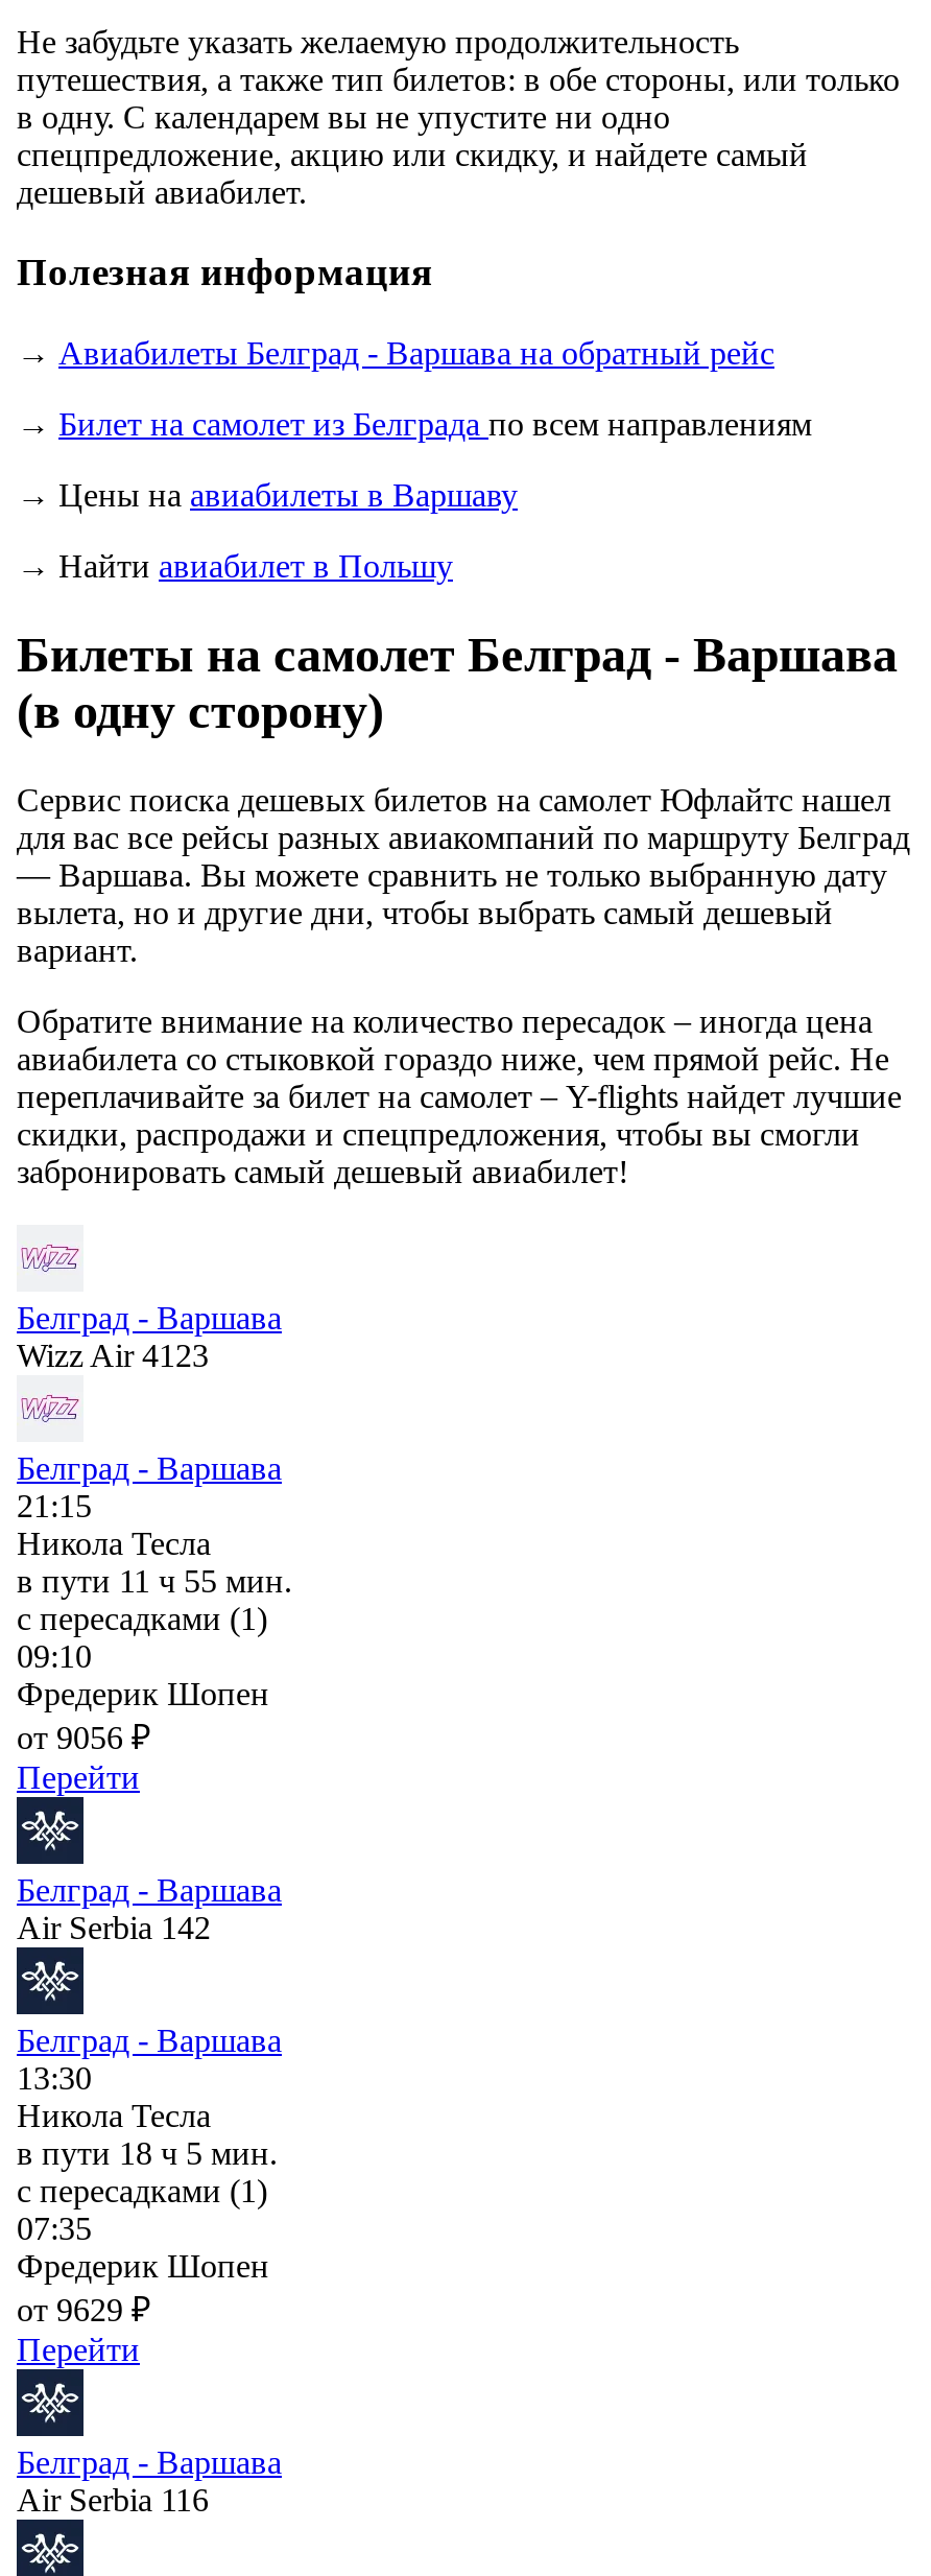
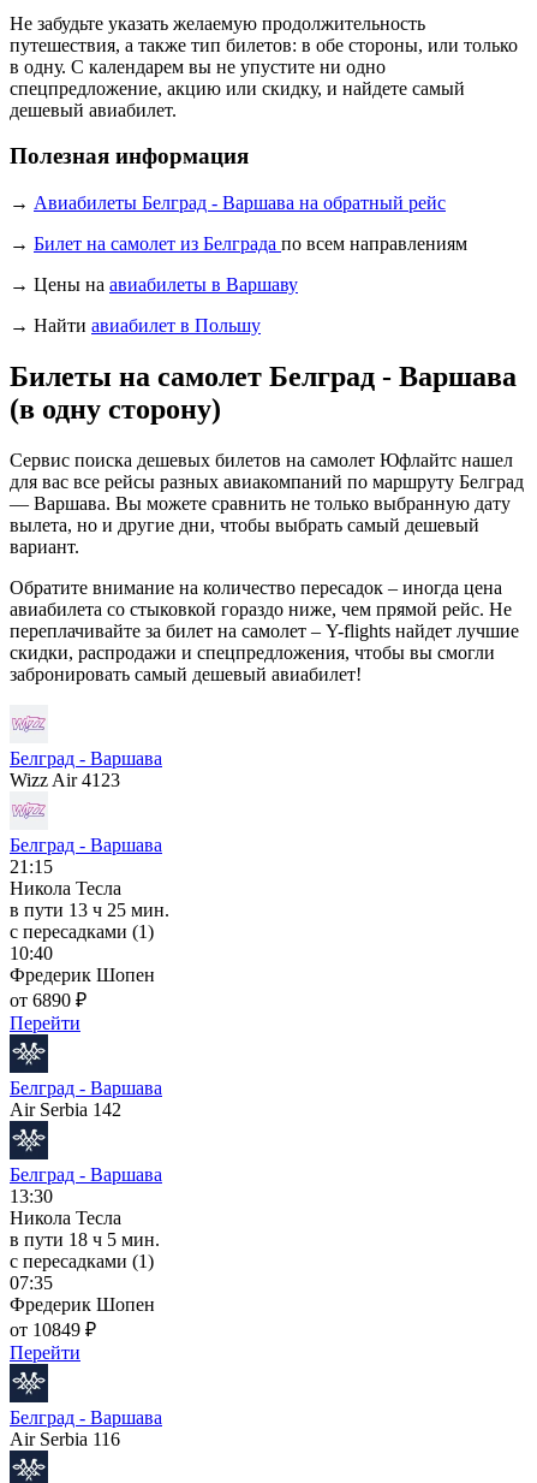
[17,1563,292,1598] в пути 11 ч 55 мин. -> [10,900,169,920] в пути 13 ч 25 мин.
[17,1638,92,1674] 09:10 -> [10,943,53,963] 10:40
[17,1720,150,1755] от 9056 ₽ -> [10,990,86,1010] от 6890 ₽
[17,2292,150,2327] от 9629 ₽ -> [10,1319,96,1340] от 10849 ₽

